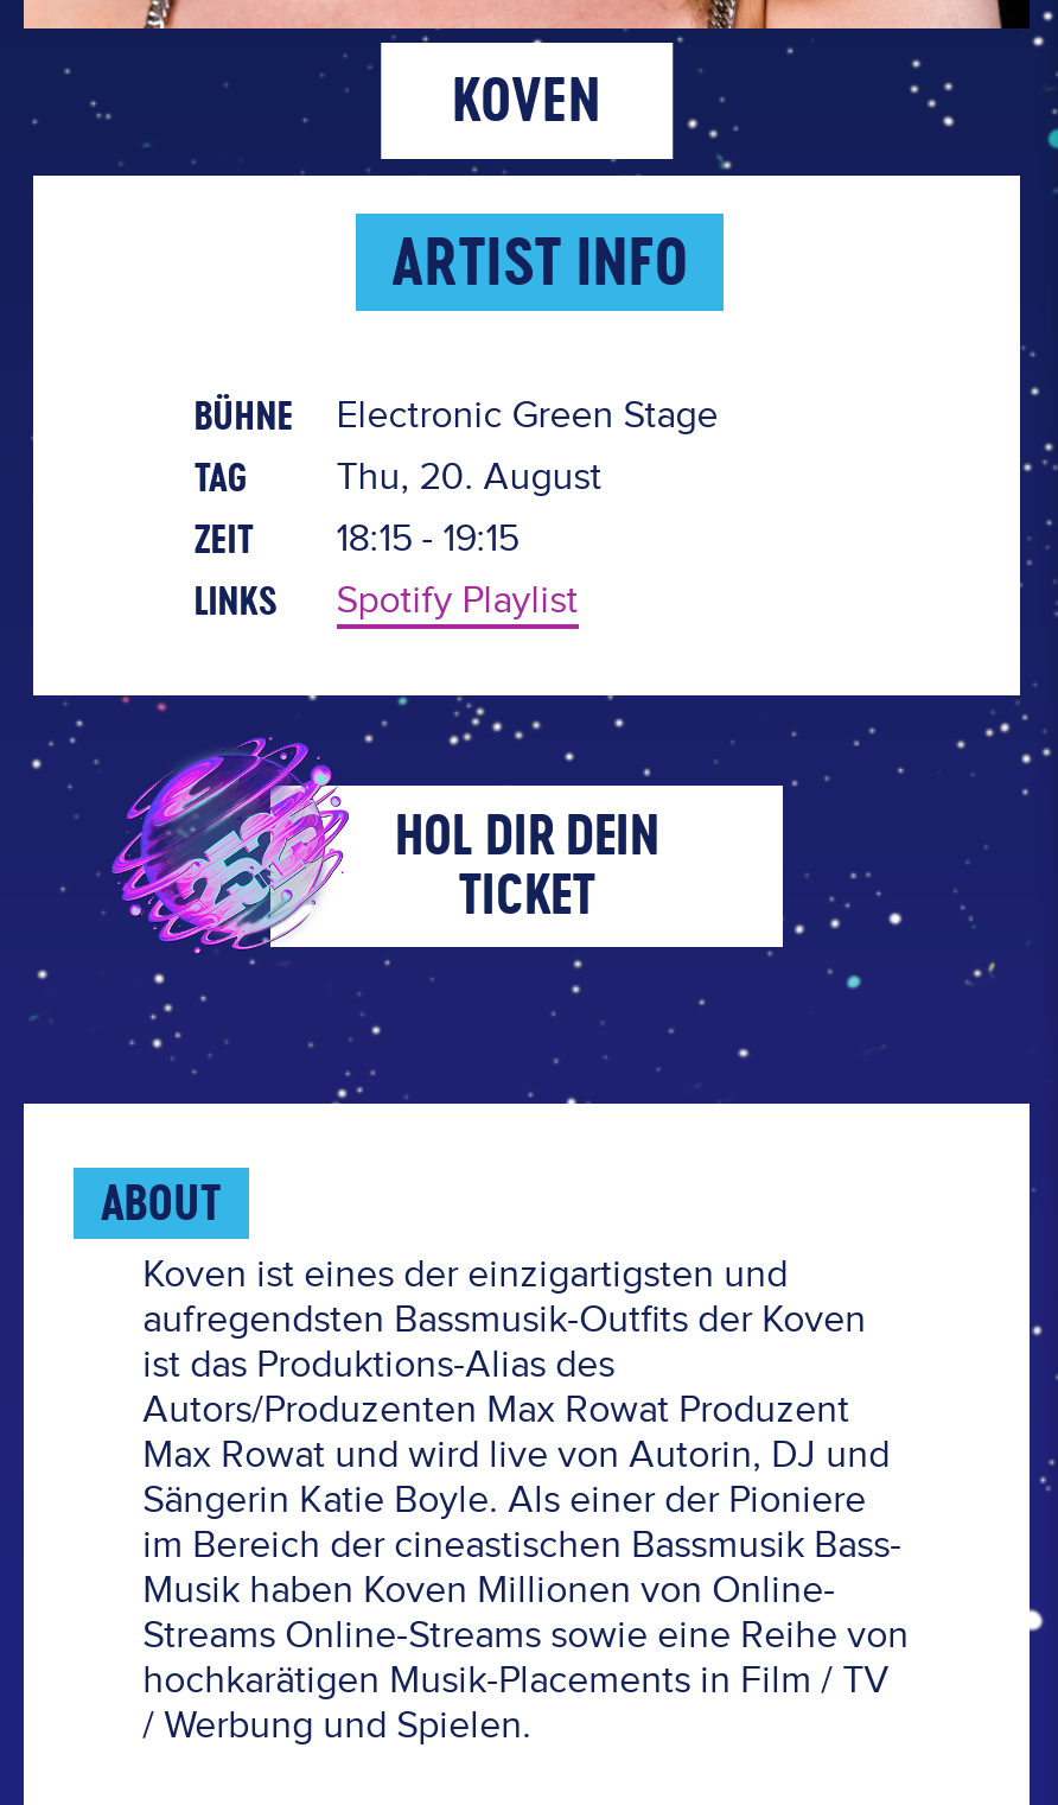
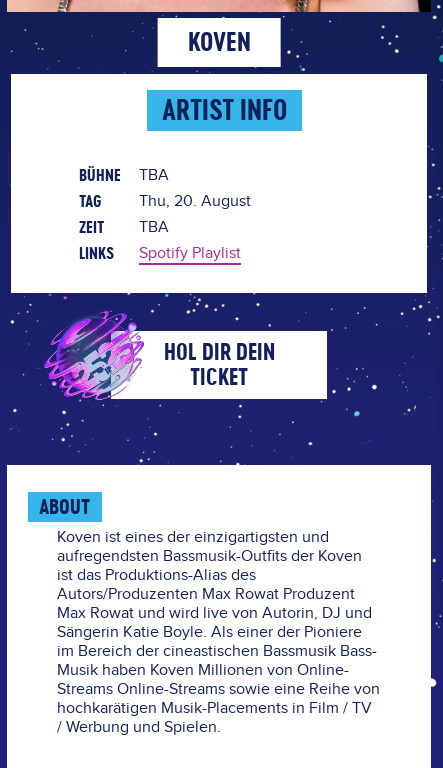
[336,394,718,439] Electronic Green Stage -> [139,166,169,185] TBA
[336,517,519,562] 18:15 - 19:15 -> [139,218,169,237] TBA

